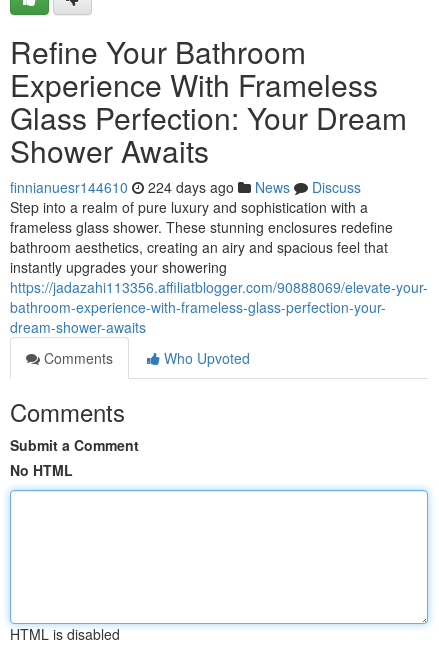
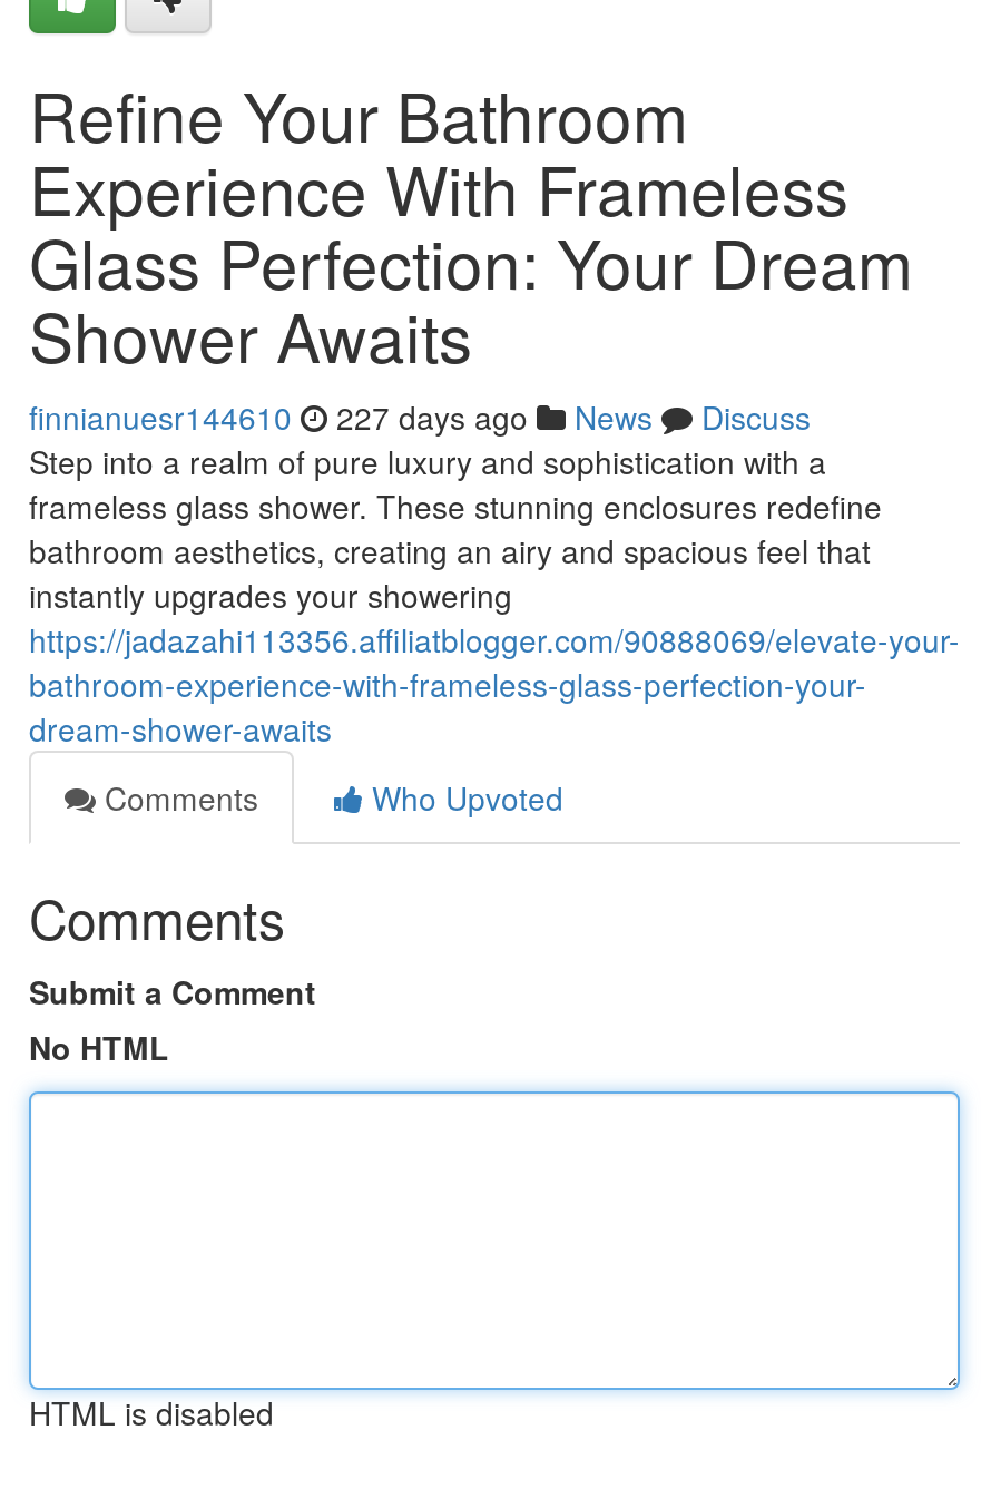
[10,177,361,197] finnianuesr144610 224 days ago News Discuss -> [29,394,811,439] finnianuesr144610 227 days ago News Discuss

